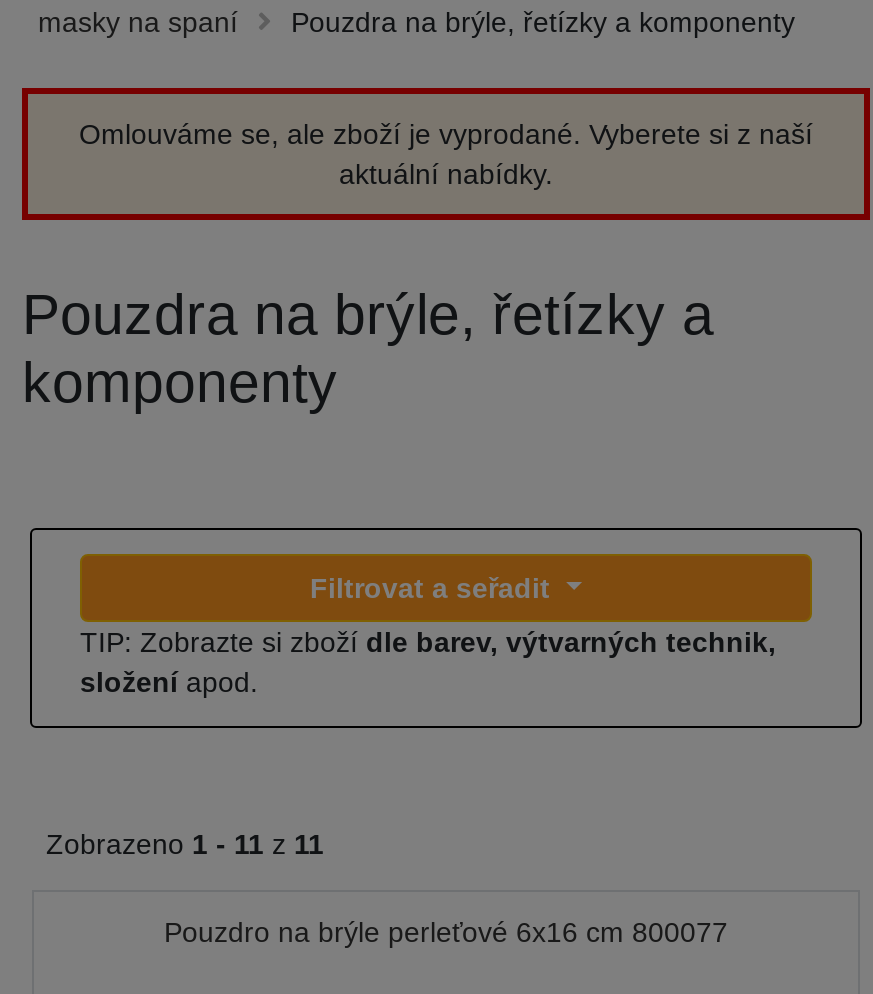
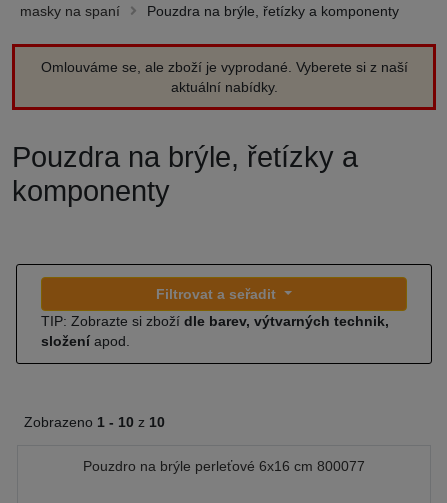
[46,828,324,860] Zobrazeno 1 - 11 z 11 -> [24,414,165,430] Zobrazeno 1 - 10 z 10

